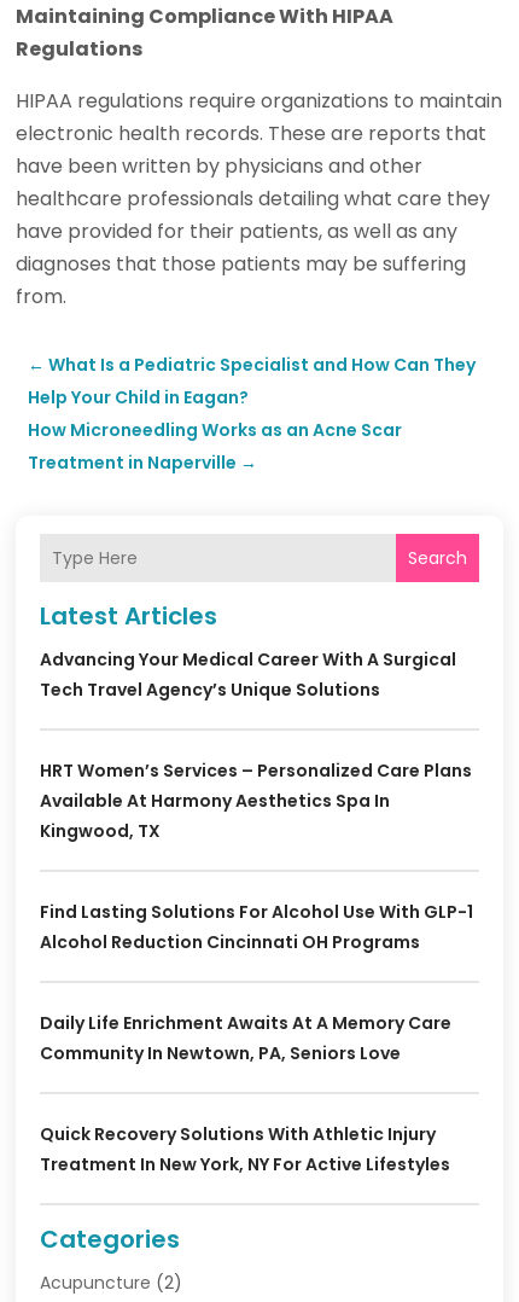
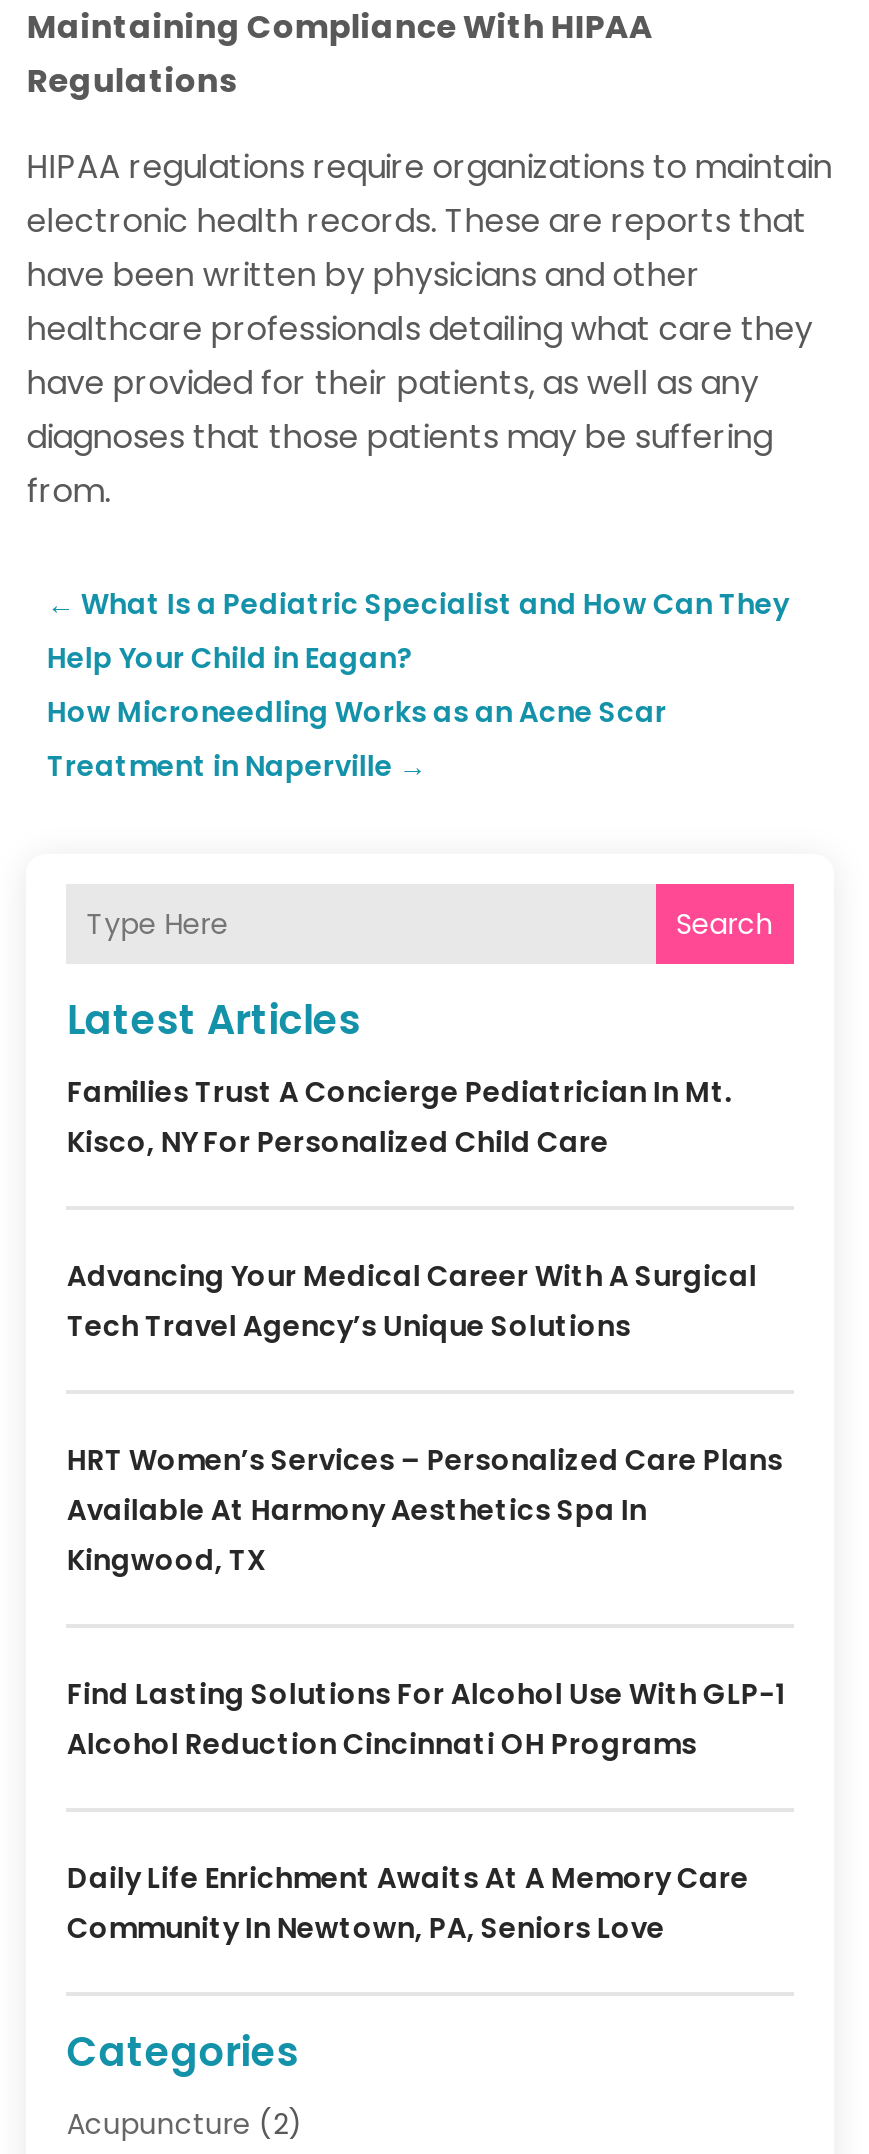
none -> [67,1073,733,1163] Families Trust A Concierge Pediatrician In Mt. | Kisco, NY For Personalized Child Care
moved [40,648,474,1066] -> [67,1257,785,1949]: Advancing Your Medical Career With A Surgical | Tech Travel Agency’s Unique Solutions | HRT Women’s Services – Personalized Care Plans | ... | Daily Life Enrichment Awaits At A Memory Care | Community In Newtown, PA, Seniors Love
[40,1123,451,1177] Quick Recovery Solutions With Athletic Injury | Treatment In New York, NY For Active Lifestyles -> none

